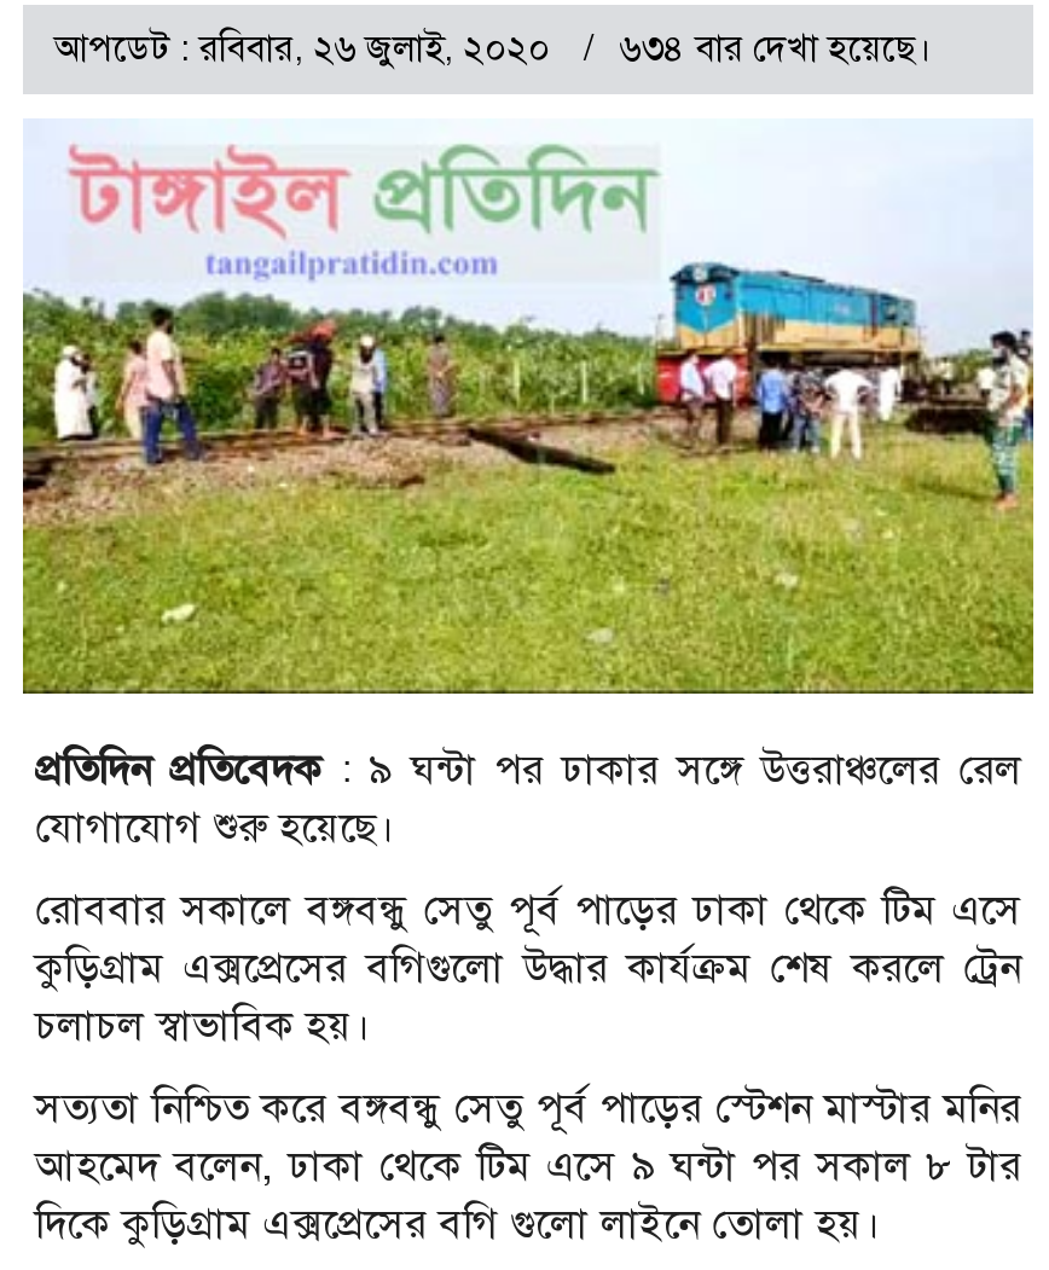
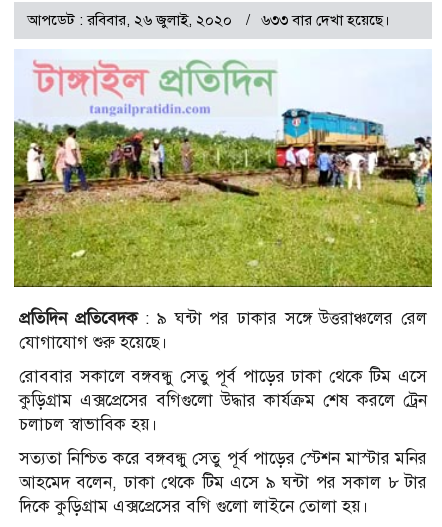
[54,25,932,69] আপডেট : রবিবার, ২৬ জুলাই, ২০২০ ৬৩৪ বার দেখা হয়েছে। -> [27,10,390,28] আপডেট : রবিবার, ২৬ জুলাই, ২০২০ ৬৩৩ বার দেখা হয়েছে।

